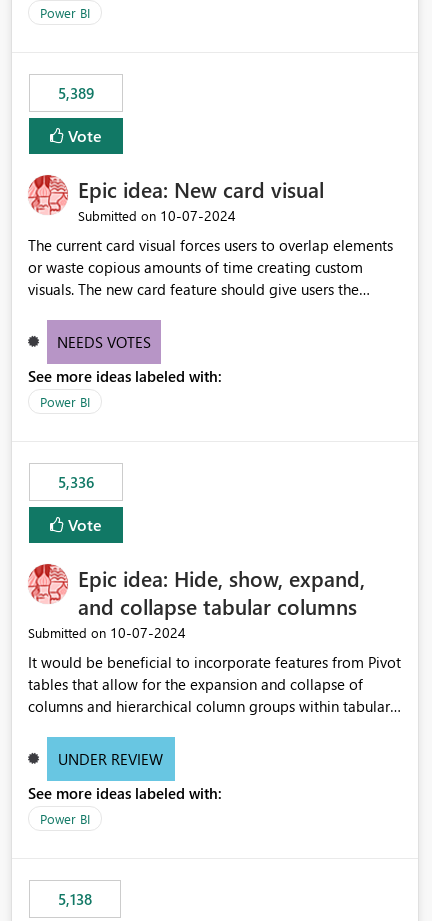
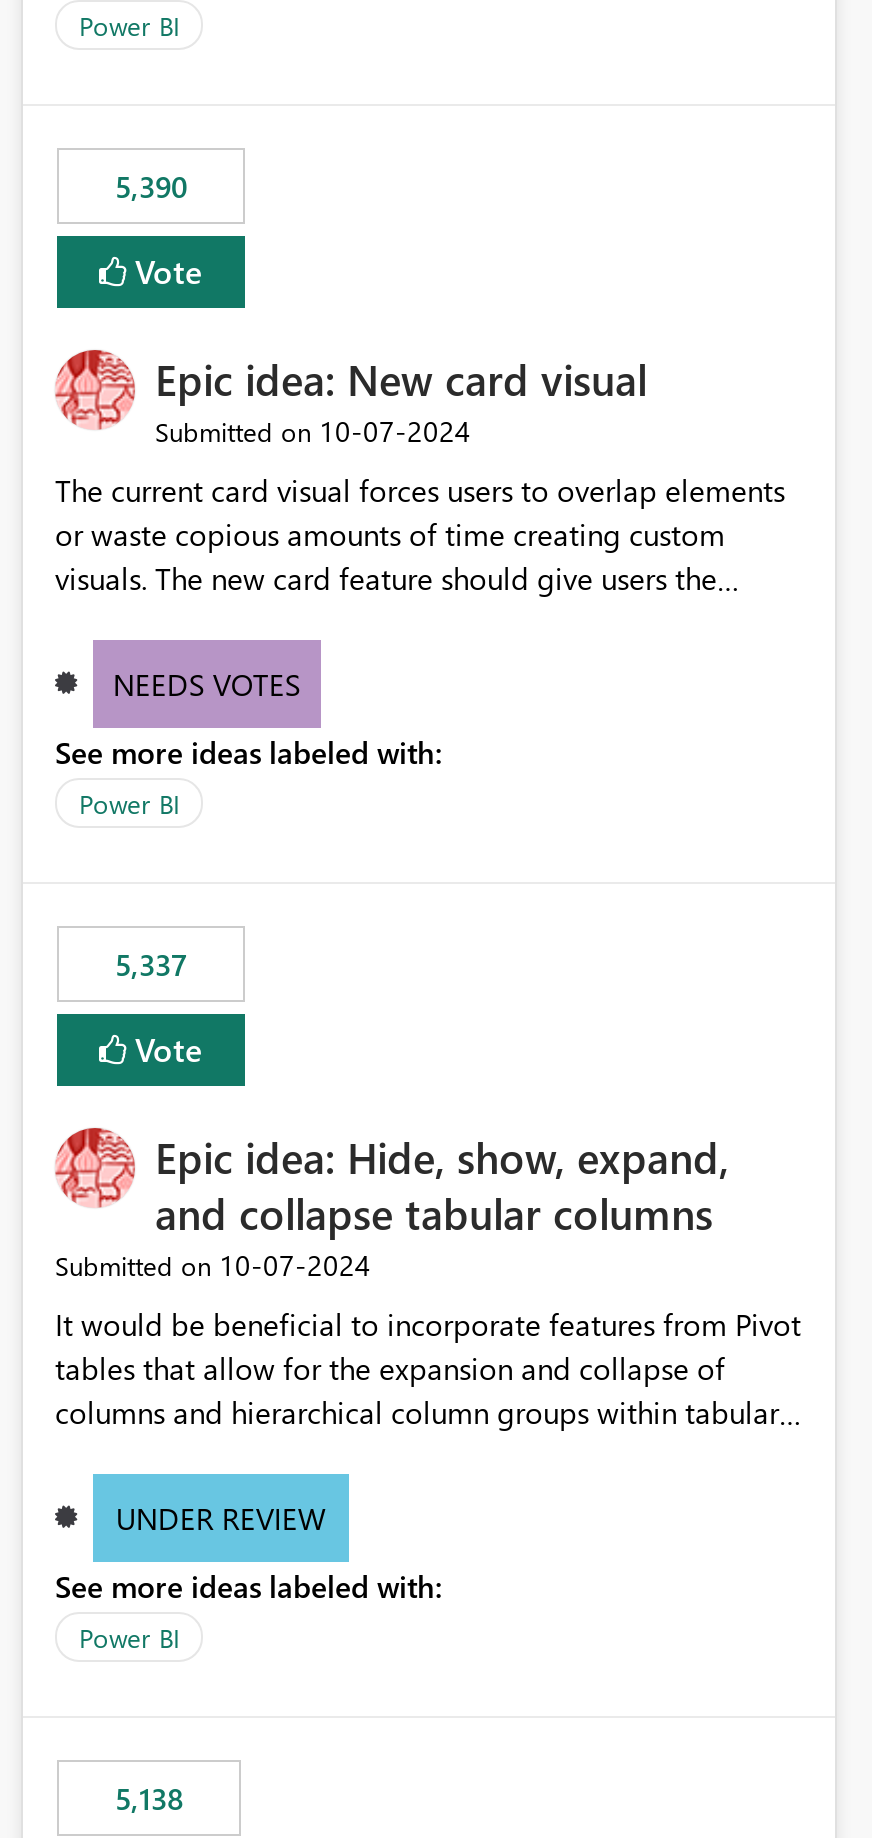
[58,83,94,103] 5,389 -> [115,167,187,207] 5,390
[58,472,94,492] 5,336 -> [115,945,187,985] 5,337

